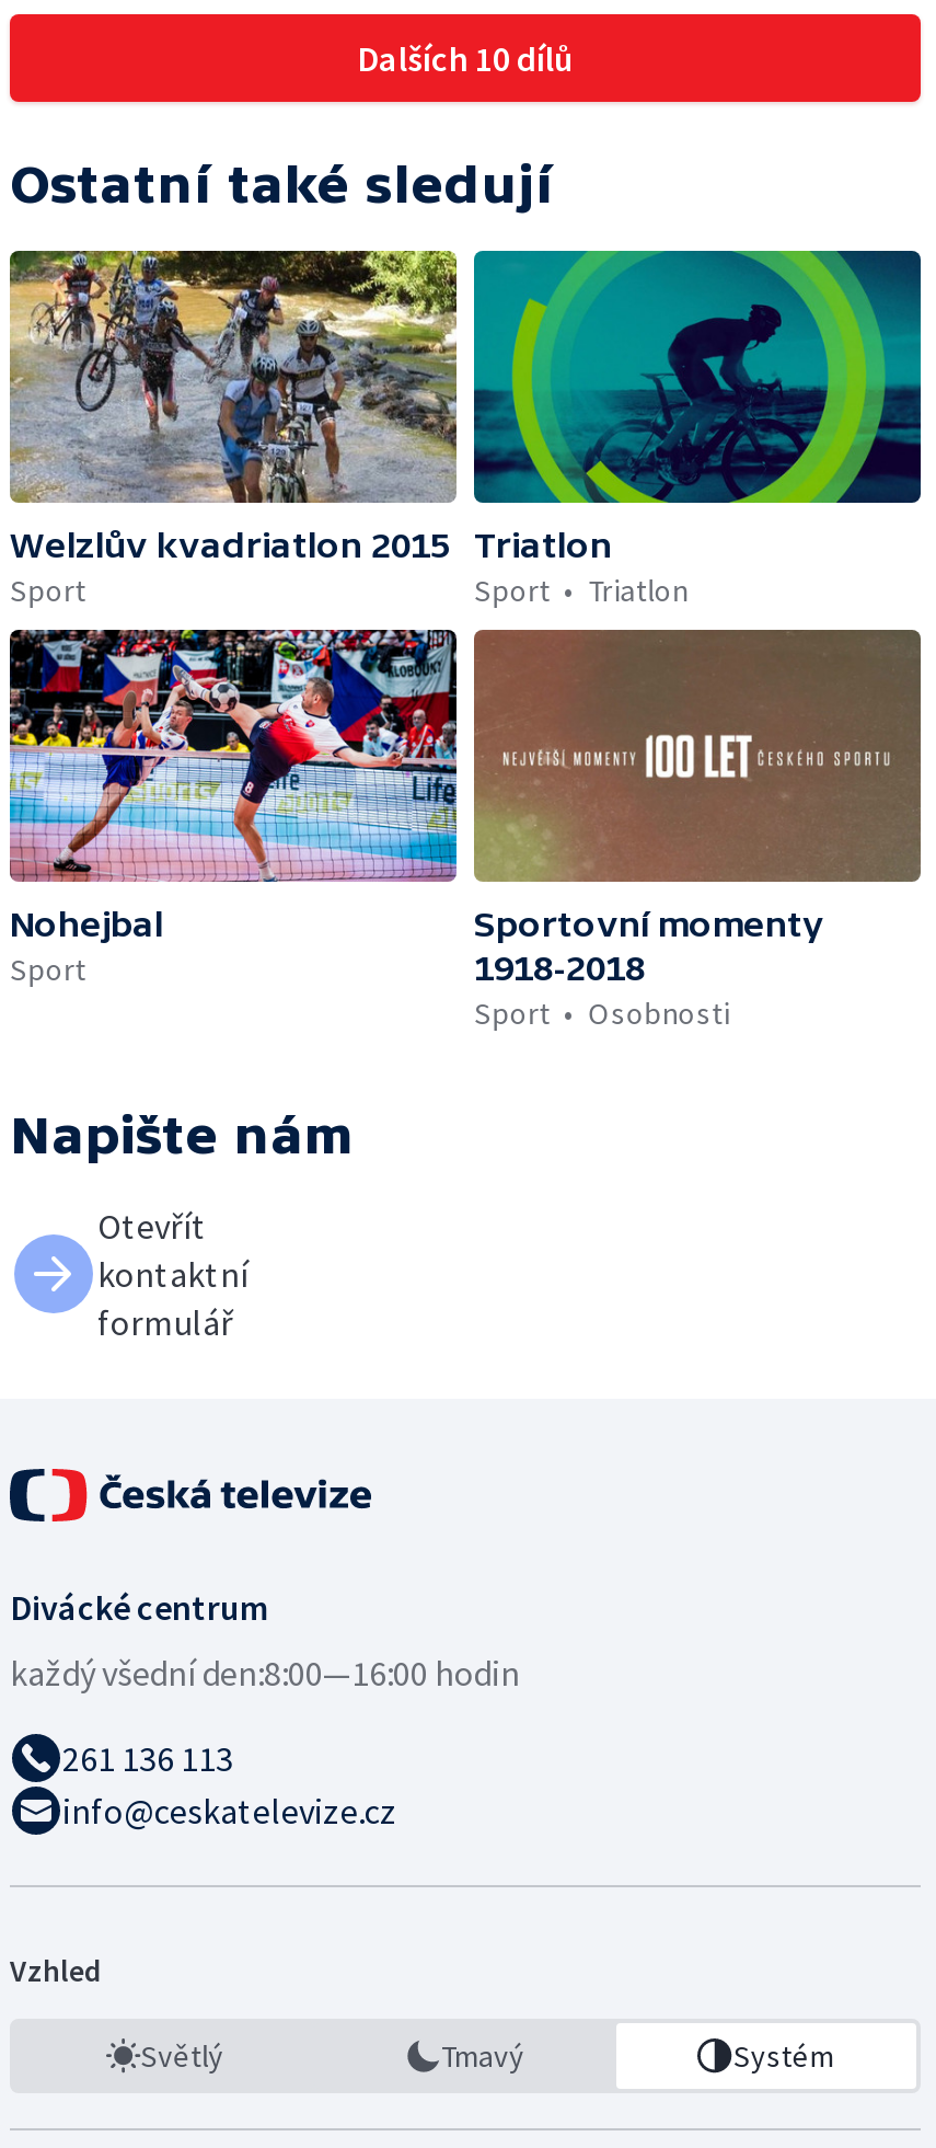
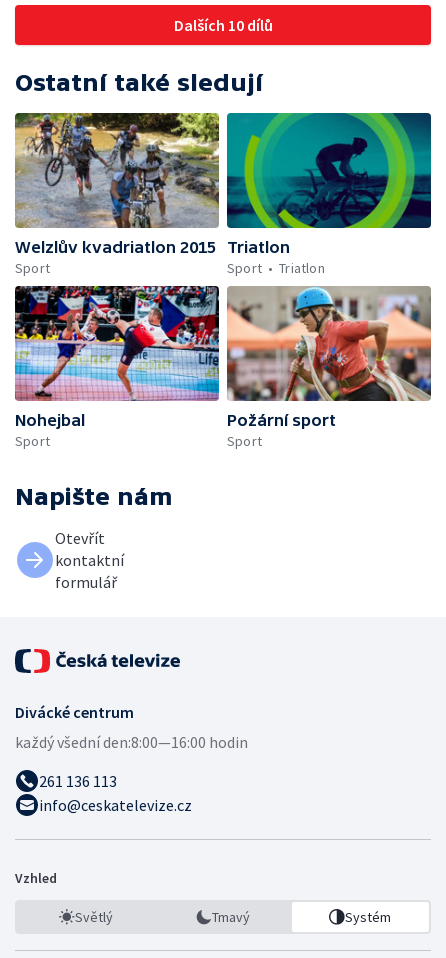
[472,630,923,986] [image] | Sportovní momenty | 1918-2018 -> [227,287,432,428] [image] | Požární sport
[588,992,730,1032] Osobnosti -> none

